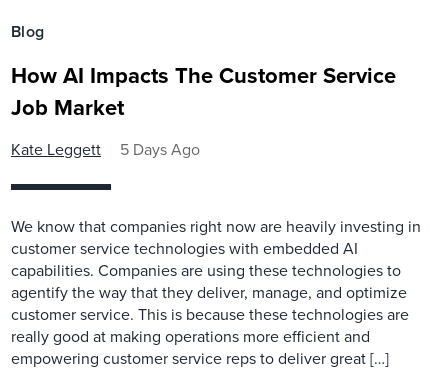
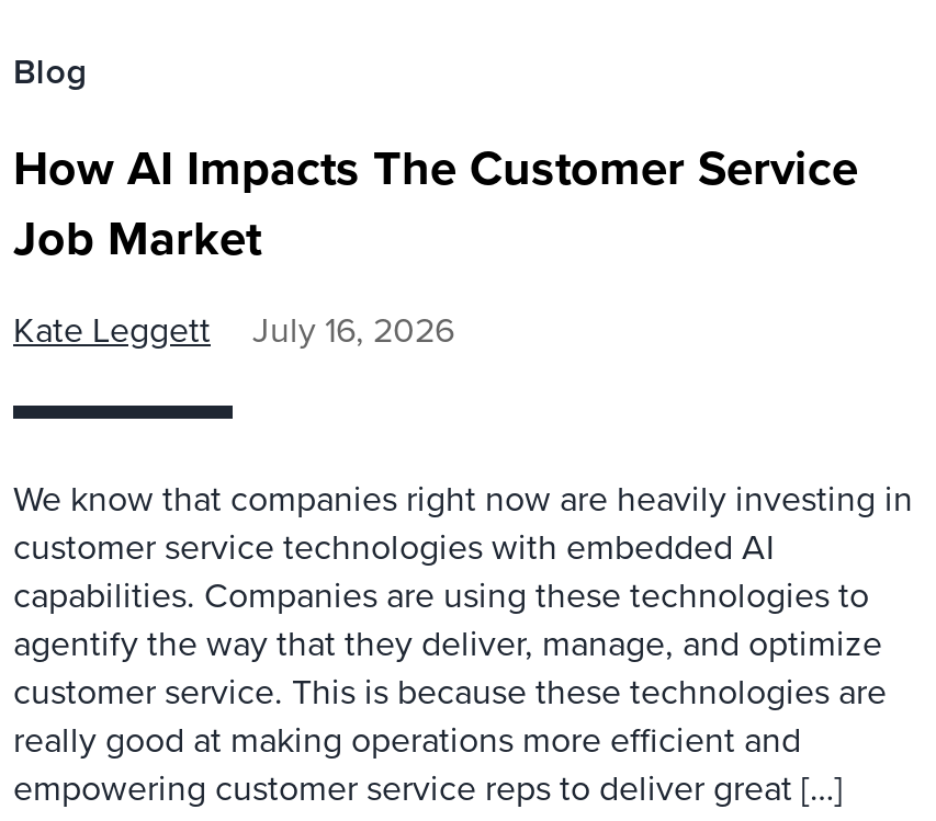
[11,138,200,160] Kate Leggett 5 Days Ago -> [13,305,454,353] Kate Leggett July 16, 2026

